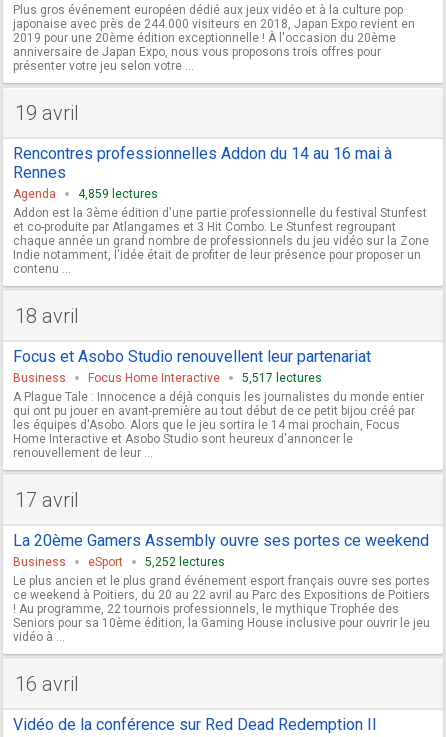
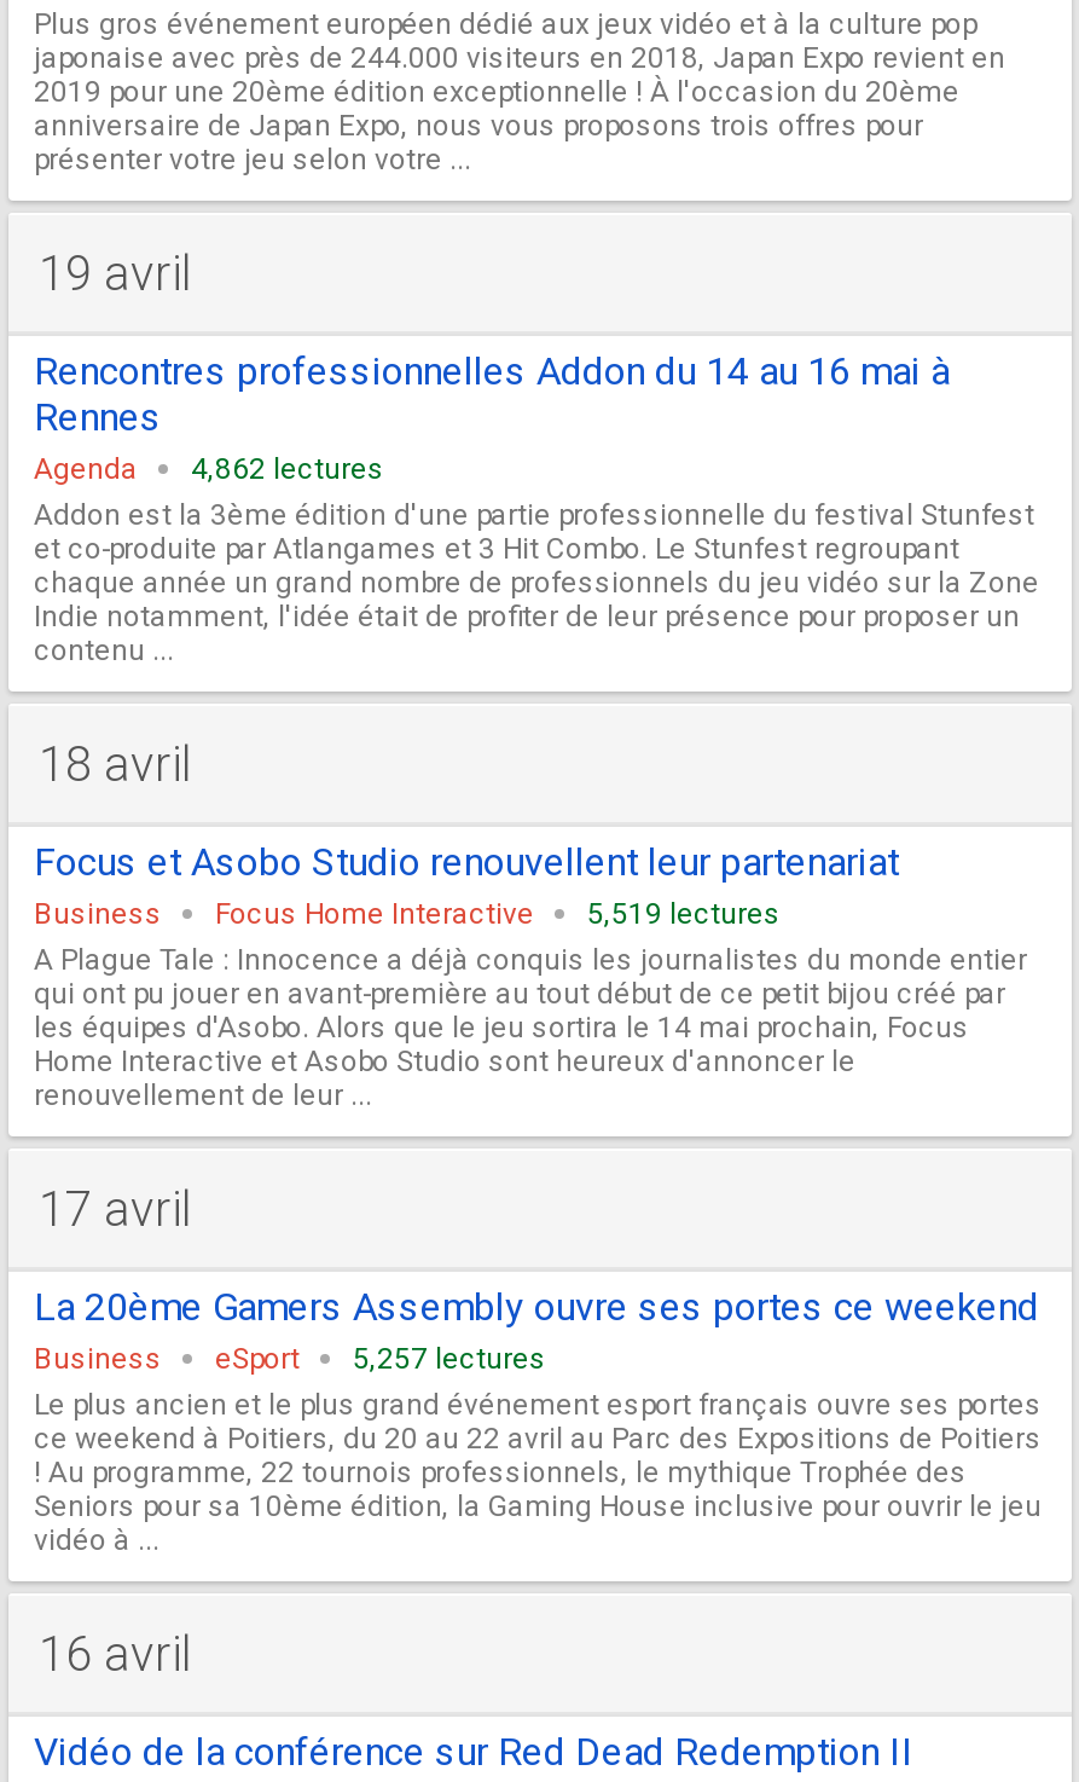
[13,187,158,201] Agenda 4,859 lectures -> [34,452,384,486] Agenda 4,862 lectures
[13,371,322,385] Business Focus Home Interactive 5,517 lectures -> [34,897,781,931] Business Focus Home Interactive 5,519 lectures
[13,555,225,569] Business eSport 5,252 lectures -> [34,1342,546,1376] Business eSport 5,257 lectures

